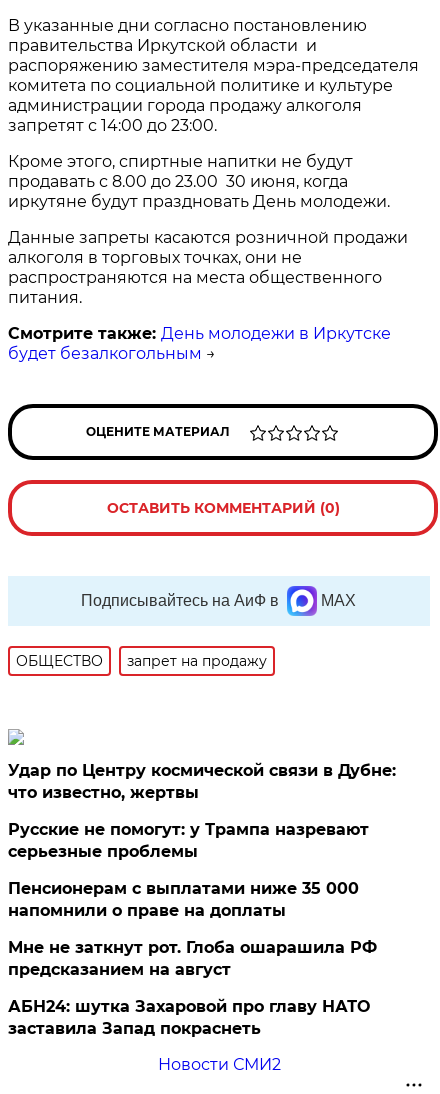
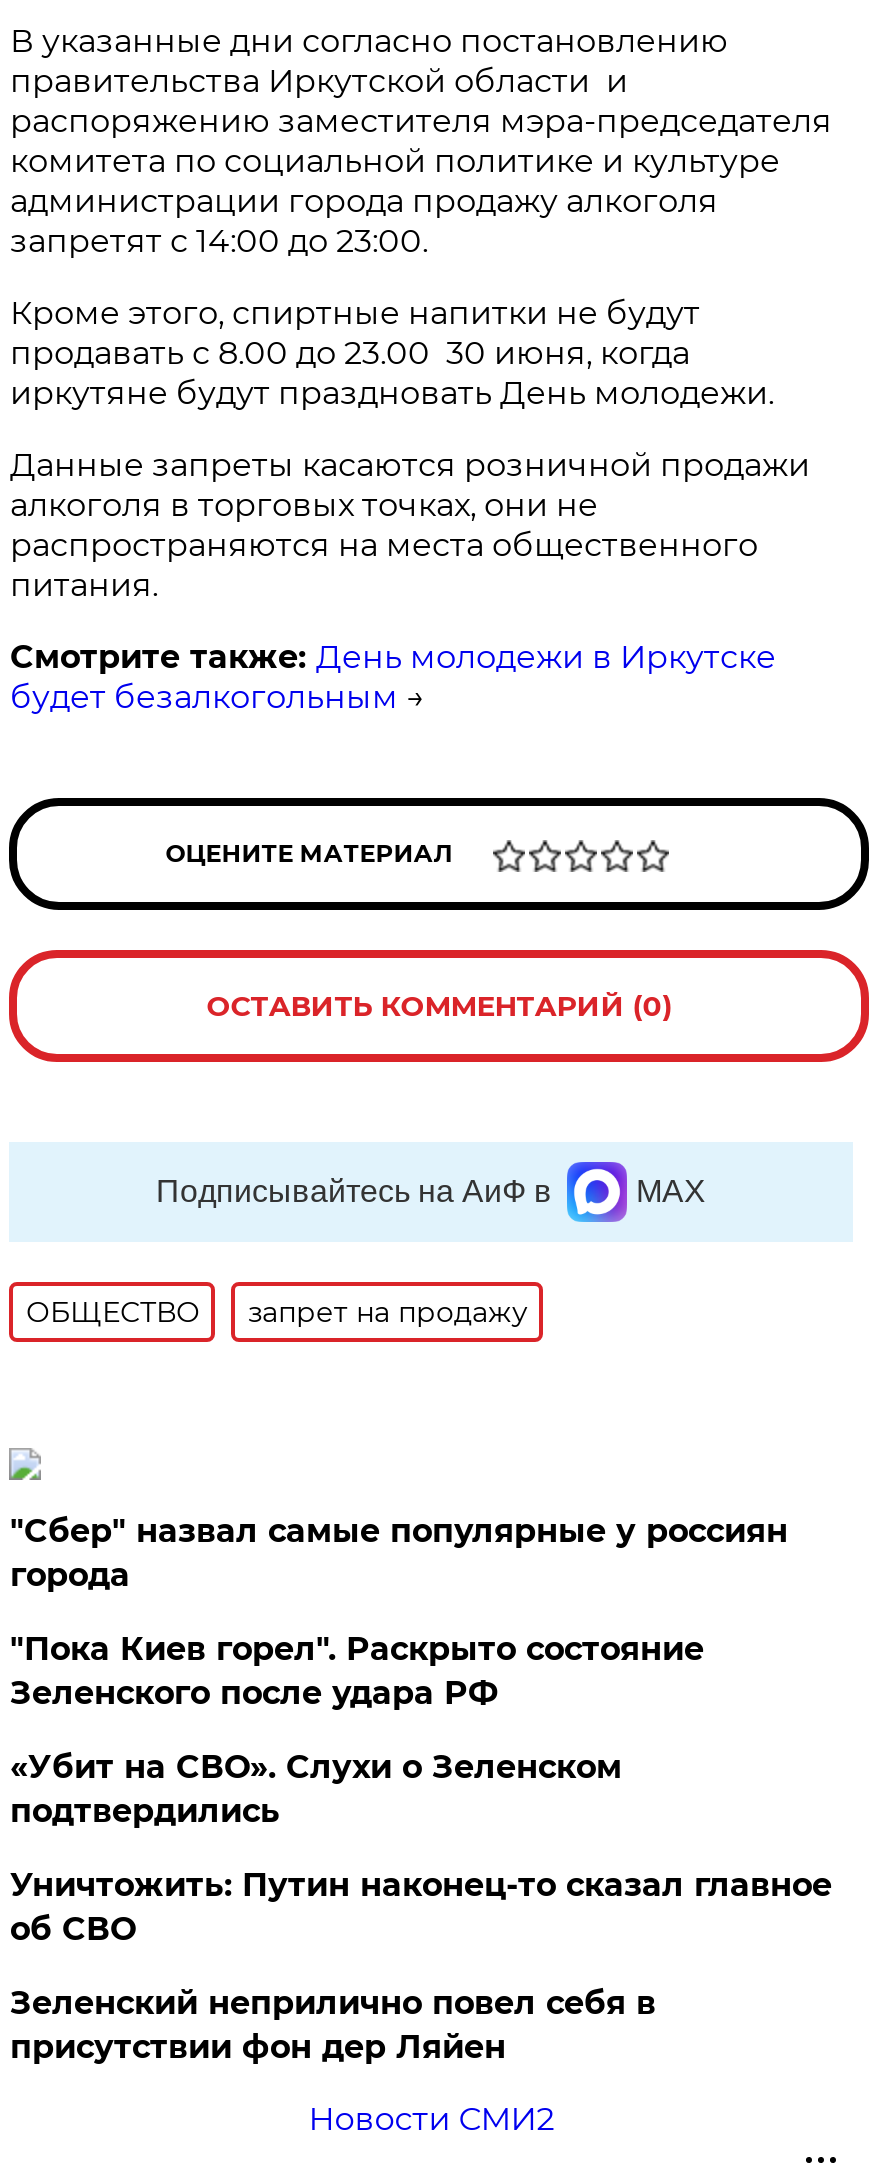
[8,761,396,802] Удар по Центру космической связи в Дубне: | что известно, жертвы -> [10,1512,788,1594] "Сбер" назвал самые популярные у россиян | города
[8,820,369,861] Русские не помогут: у Трампа назревают | серьезные проблемы -> [10,1630,704,1712] "Пока Киев горел". Раскрыто состояние | Зеленского после удара РФ
[8,879,359,920] Пенсионерам с выплатами ниже 35 000 | напомнили о праве на доплаты -> [10,1748,622,1830] «Убит на СВО». Слухи о Зеленском | подтвердились
[8,938,377,979] Мне не заткнут рот. Глоба ошарашила РФ | предсказанием на август -> [10,1866,832,1948] Уничтожить: Путин наконец-то сказал главное | об СВО
[8,997,370,1038] АБН24: шутка Захаровой про главу НАТО | заставила Запад покраснеть -> [10,1984,656,2066] Зеленский неприлично повел cебя в | присутствии фон дер Ляйен

